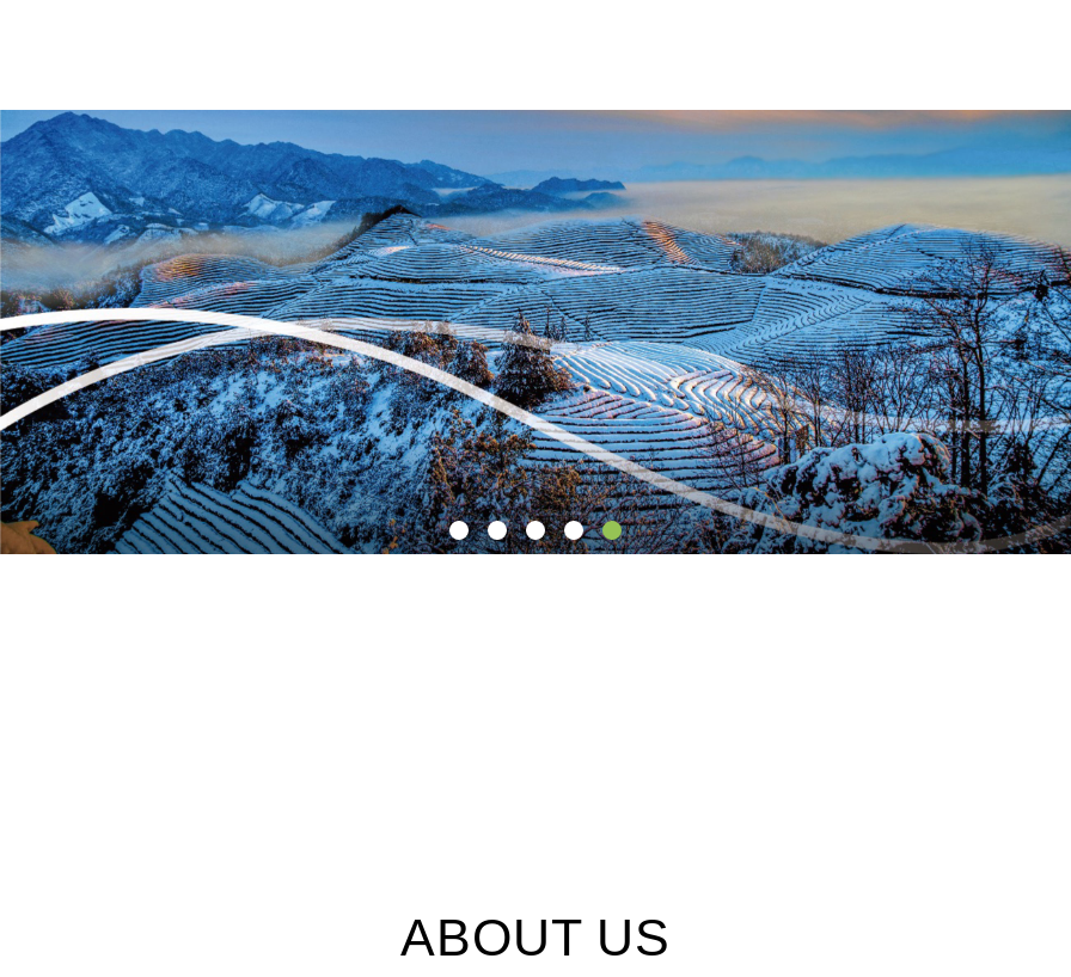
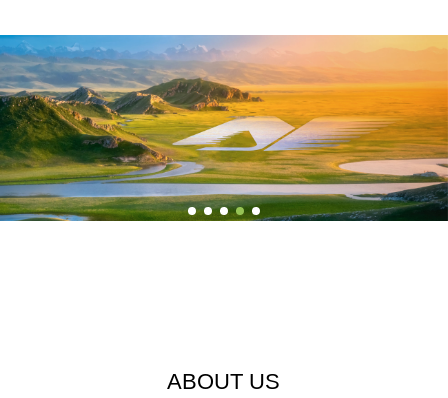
[7,107,1064,557] [image] -> [3,34,445,222] [image]

